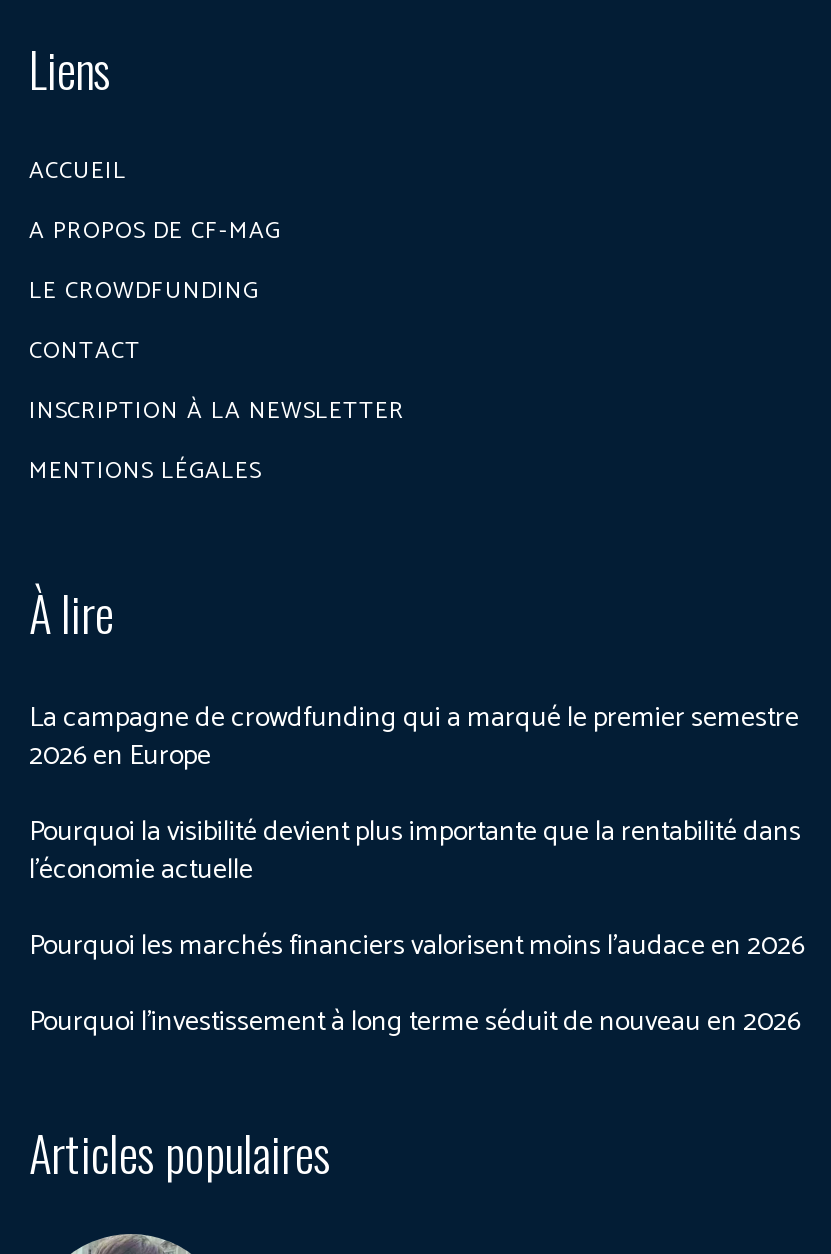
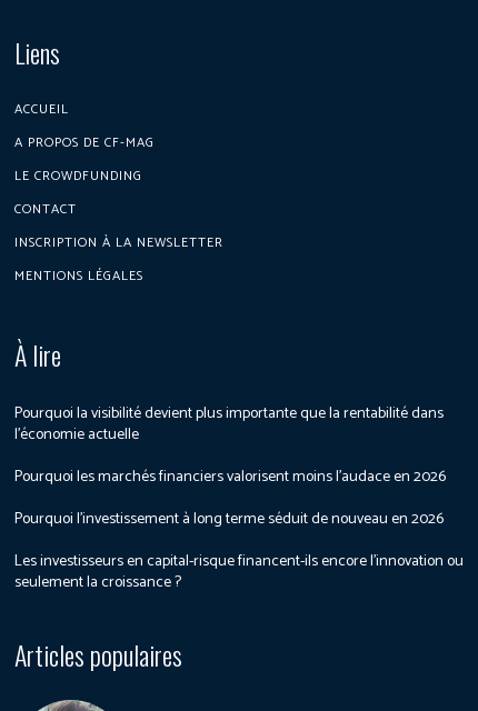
[29,697,799,781] La campagne de crowdfunding qui a marqué le premier semestre | 2026 en Europe -> none
moved [29,811,805,1047] -> [14,401,446,532]: Pourquoi la visibilité devient plus importante que la rentabilité dans | l’économie actuelle | Pourquoi les marchés financiers valorisent moins l’audace en 2026 | Pourquoi l’investissement à long terme séduit de nouveau en 2026
none -> [14,549,464,596] Les investisseurs en capital-risque financent-ils encore l’innovation ou | seulement la croissance ?

